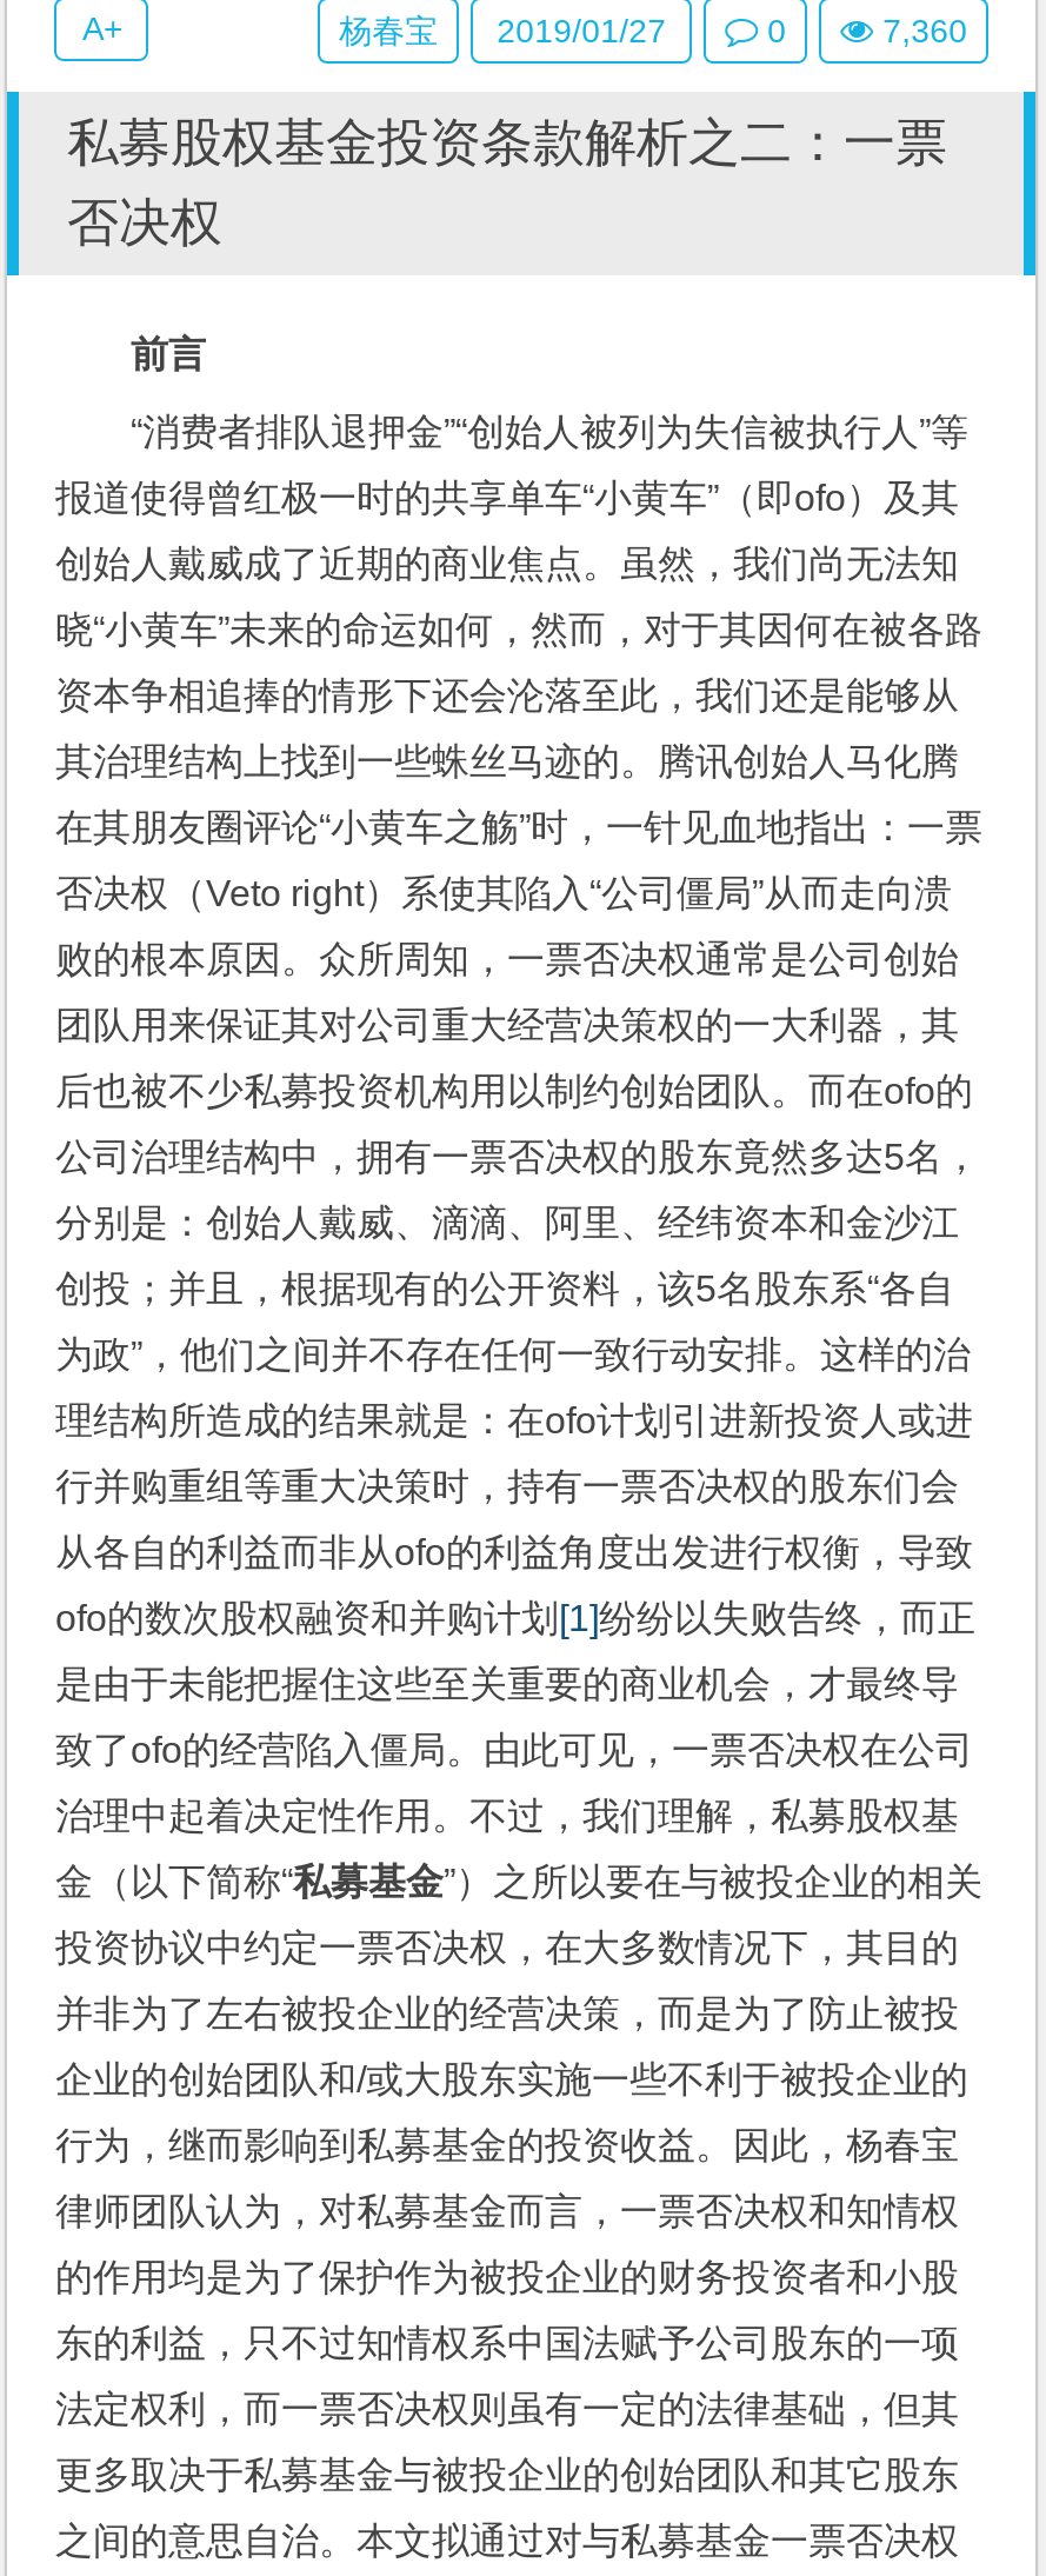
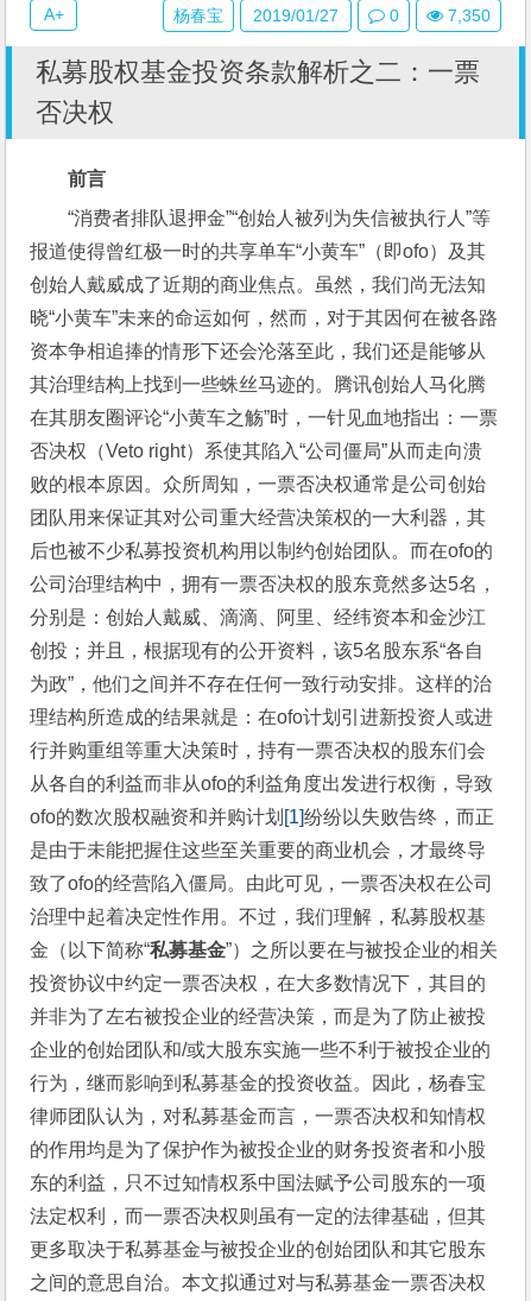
[873,12,967,49] 7,360 -> [443,6,491,25] 7,350

